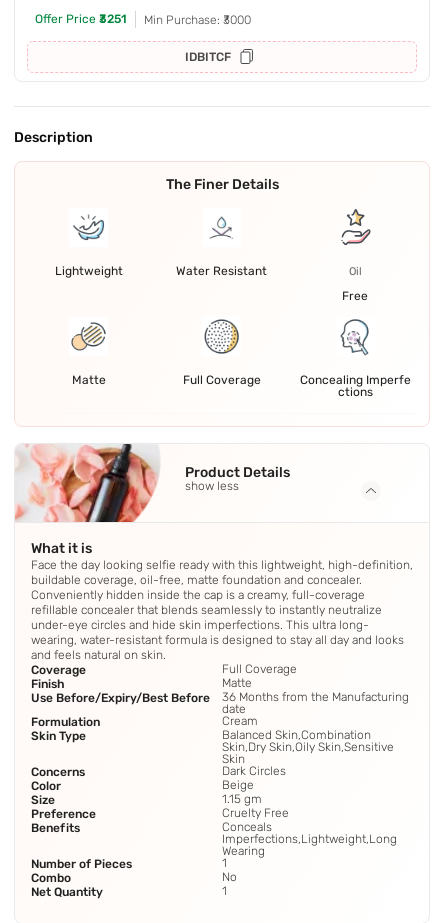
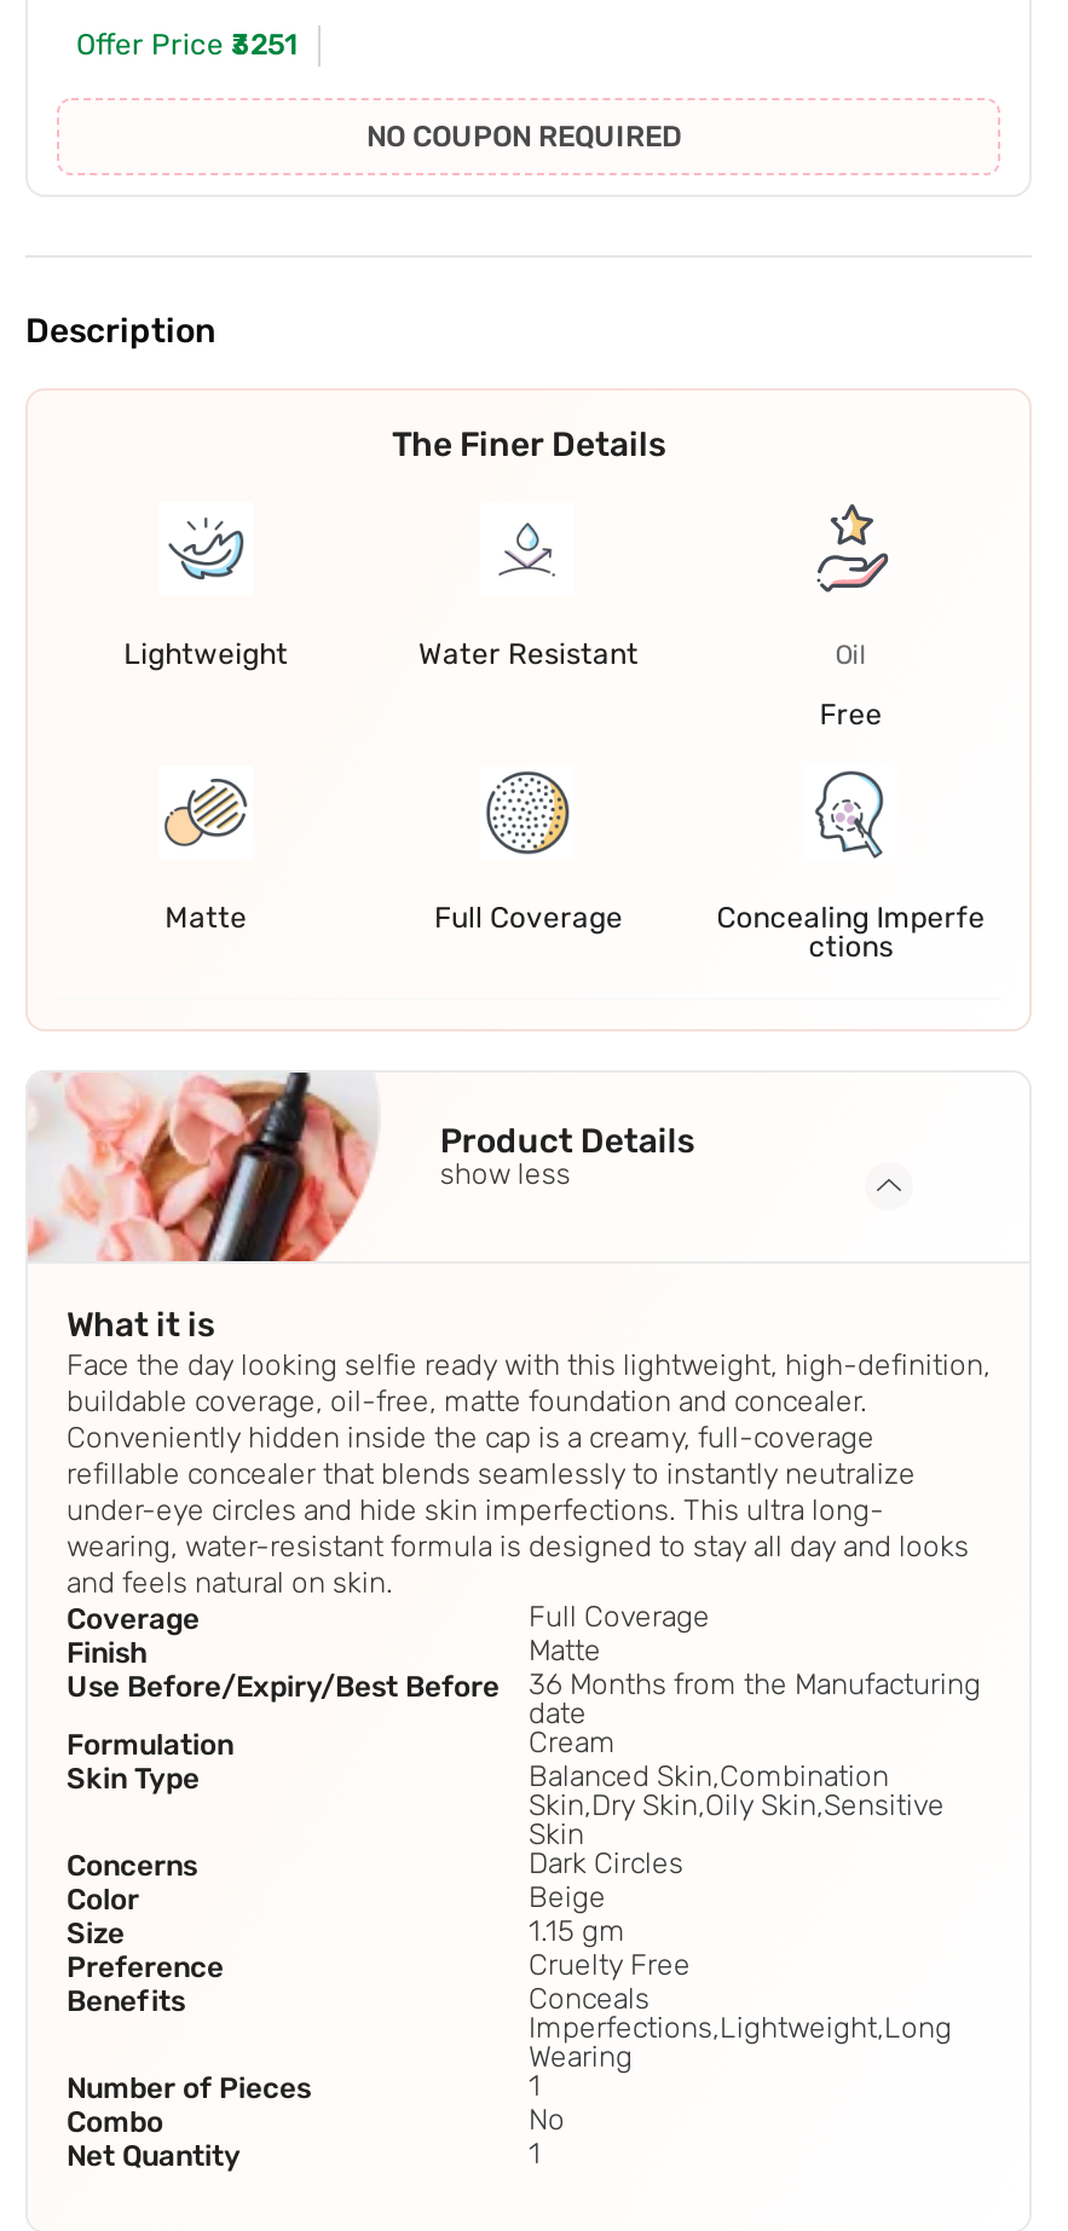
[144,13,251,64] Min Purchase: ₹3000 | IDBITCF -> [366,120,681,154] NO COUPON REQUIRED

